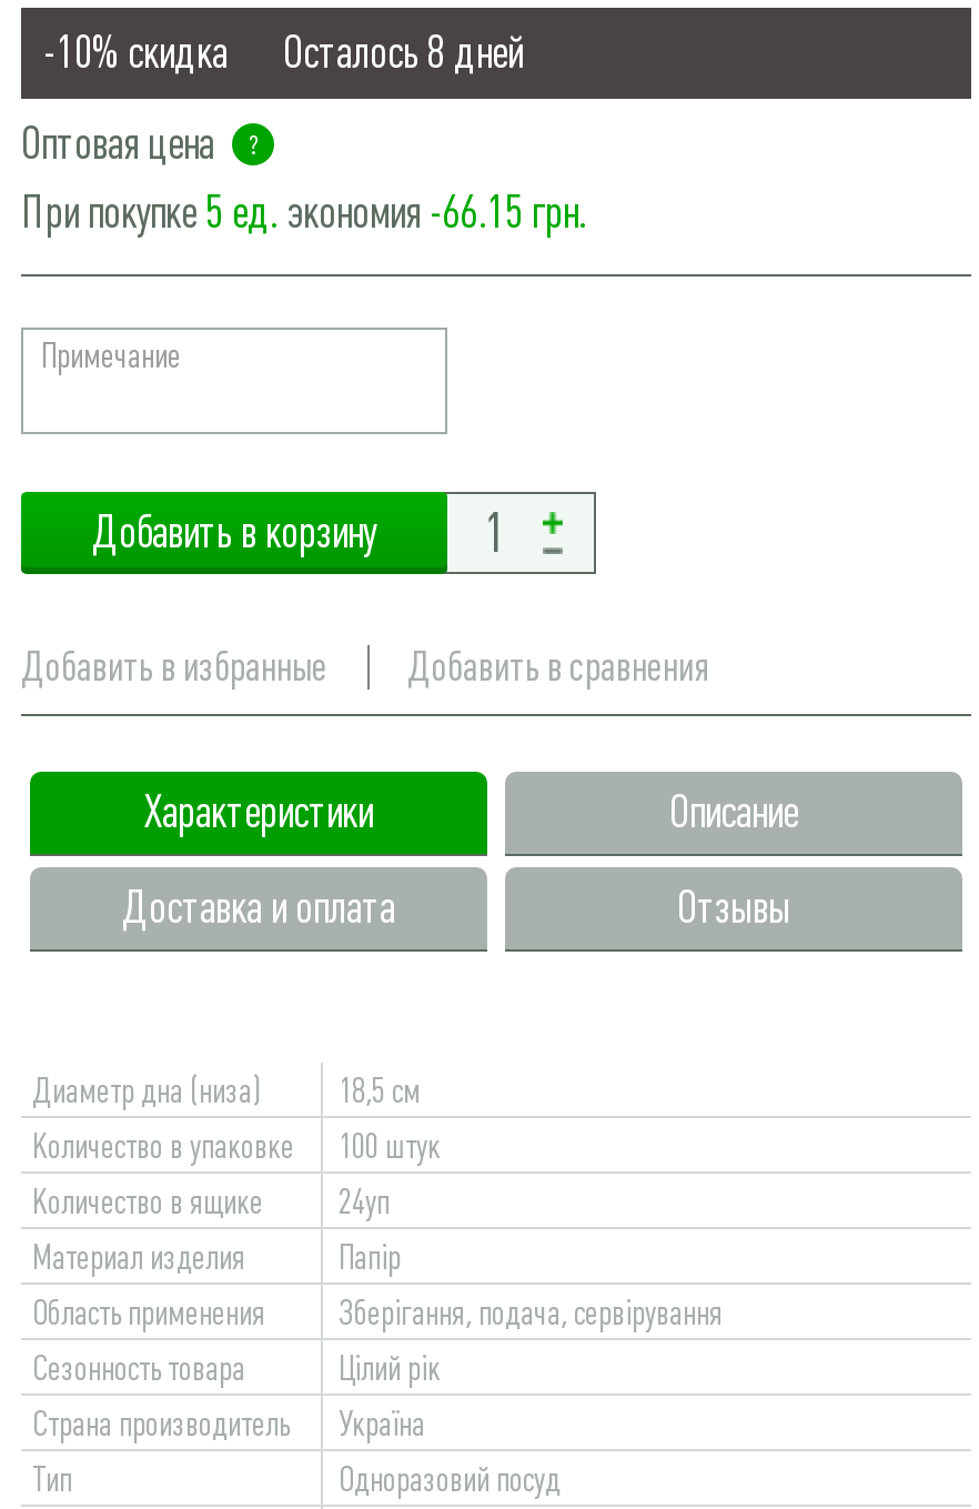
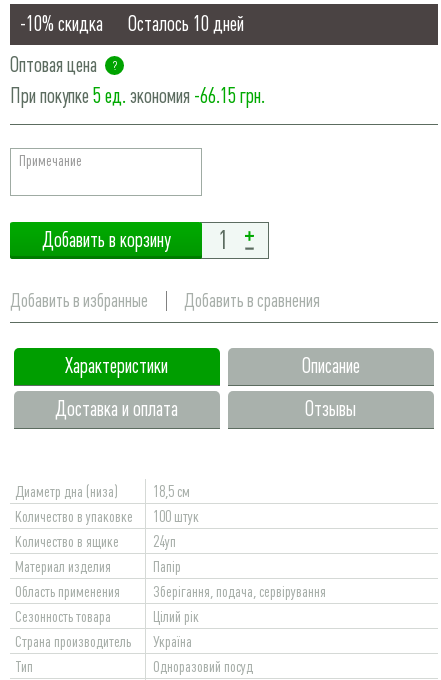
[283,28,523,79] Осталось 8 дней -> [128,13,244,36] Осталось 10 дней

